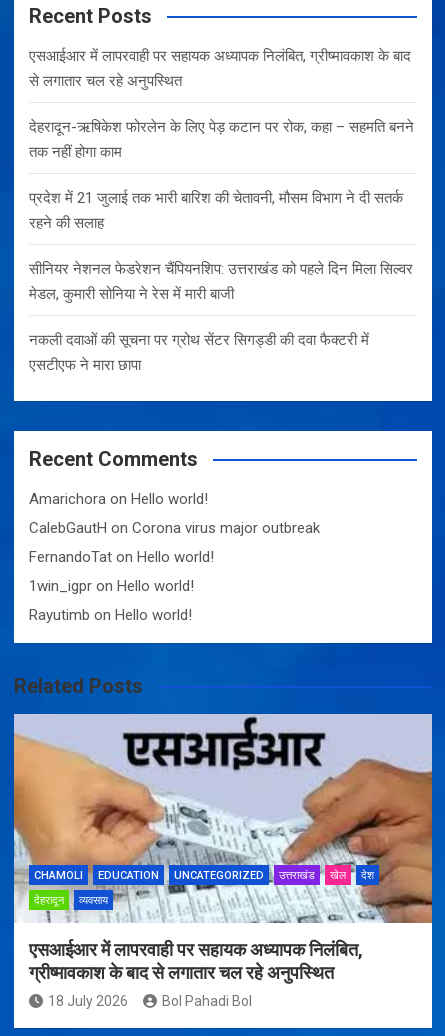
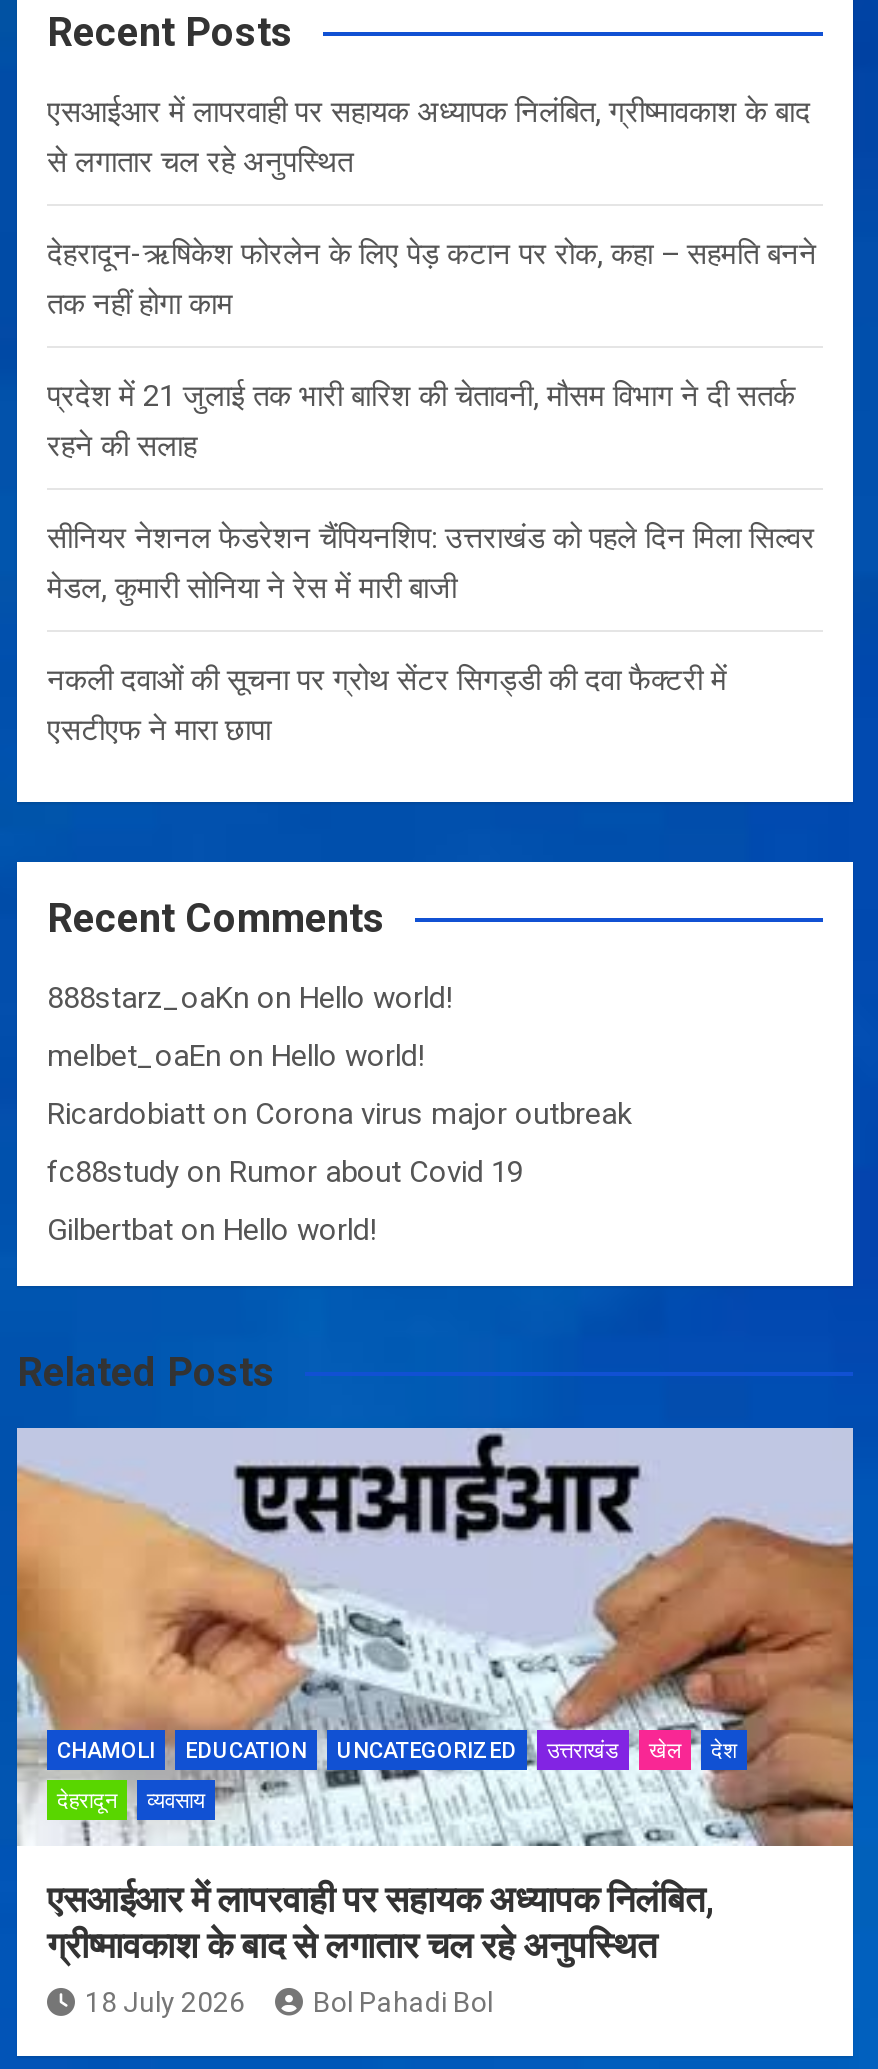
[29,490,208,508] Amarichora on Hello world! -> [47,980,453,1016] 888starz_oaKn on Hello world!
[29,519,320,537] CalebGautH on Corona virus major outbreak -> [47,1038,425,1074] melbet_oaEn on Hello world!
[29,548,214,566] FernandoTat on Hello world! -> [47,1096,631,1132] Ricardobiatt on Corona virus major outbreak
[29,577,194,595] 1win_igpr on Hello world! -> [47,1154,523,1190] fc88study on Rumor about Covid 19
[29,606,192,624] Rayutimb on Hello world! -> [47,1212,377,1248] Gilbertbat on Hello world!

